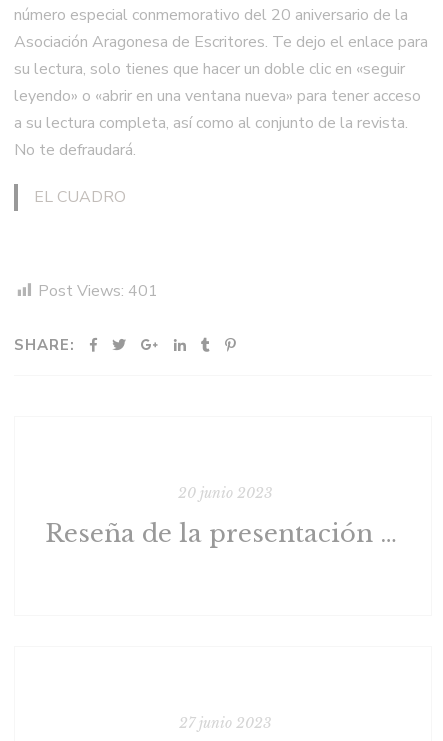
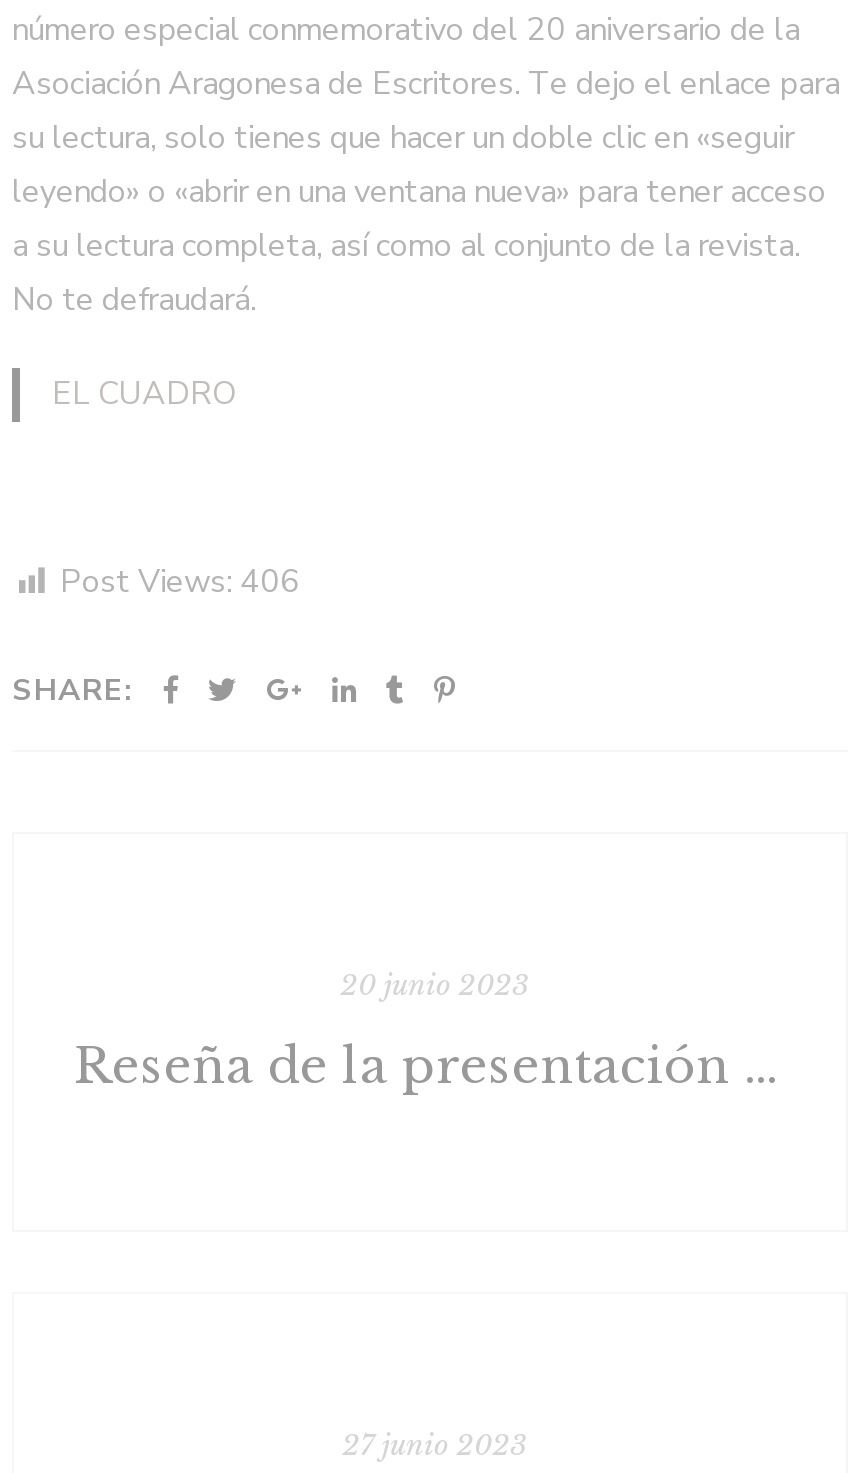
[38,280,158,302] Post Views: 401 -> [60,559,300,603] Post Views: 406

